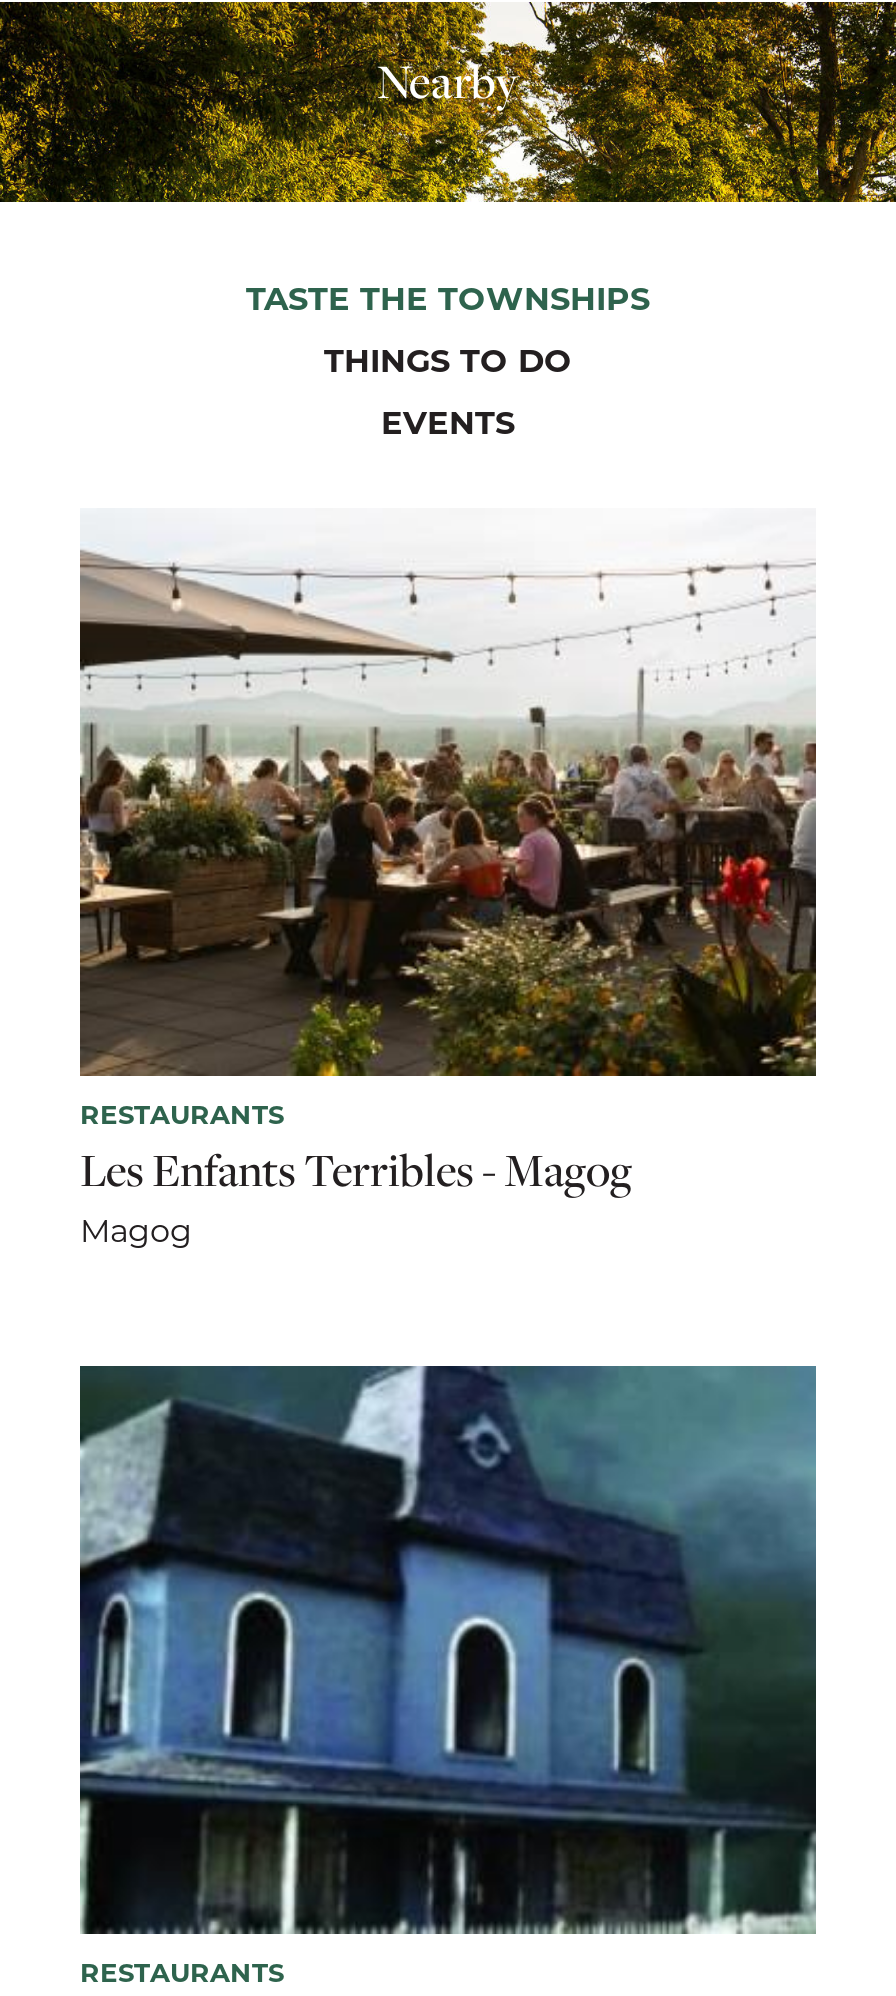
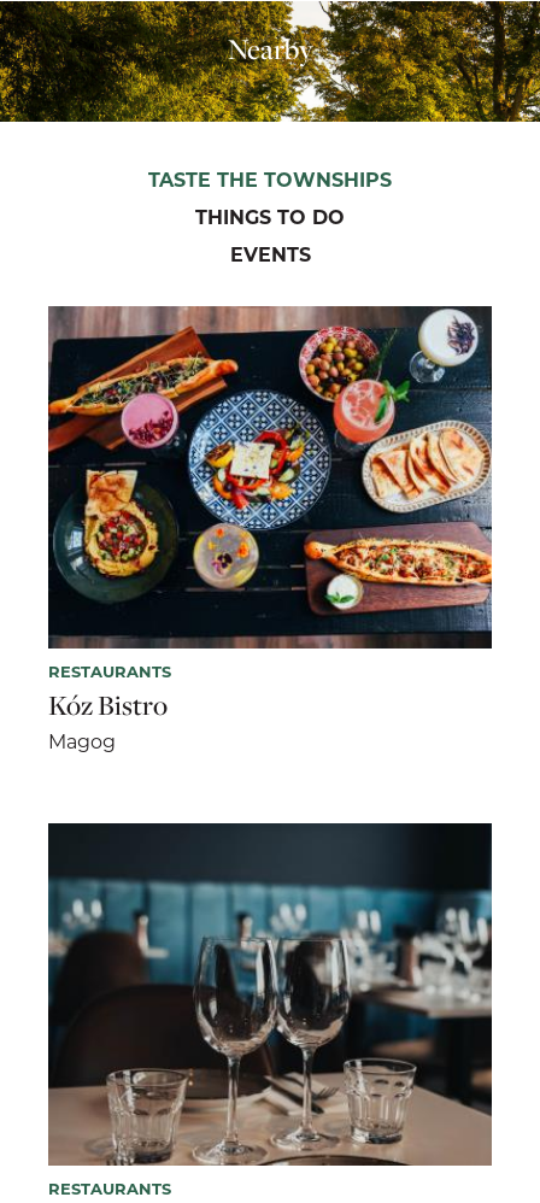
[78,508,818,1200] [image] | Les Enfants Terribles - Magog -> [47,305,493,723] [image] | Kóz Bistro
[80,1364,818,1936] [image] -> [47,822,493,1167] [image]

